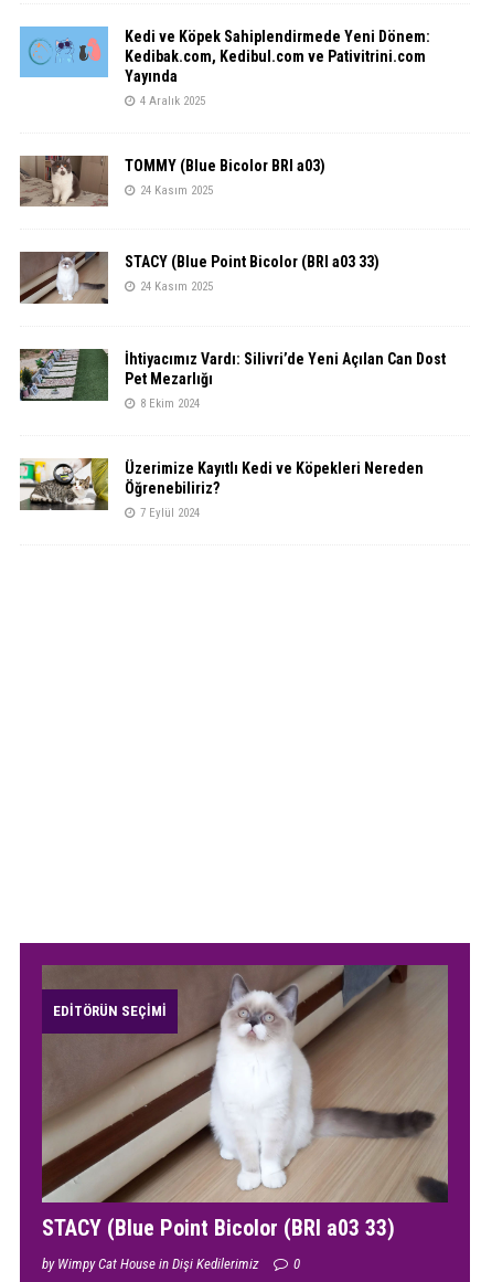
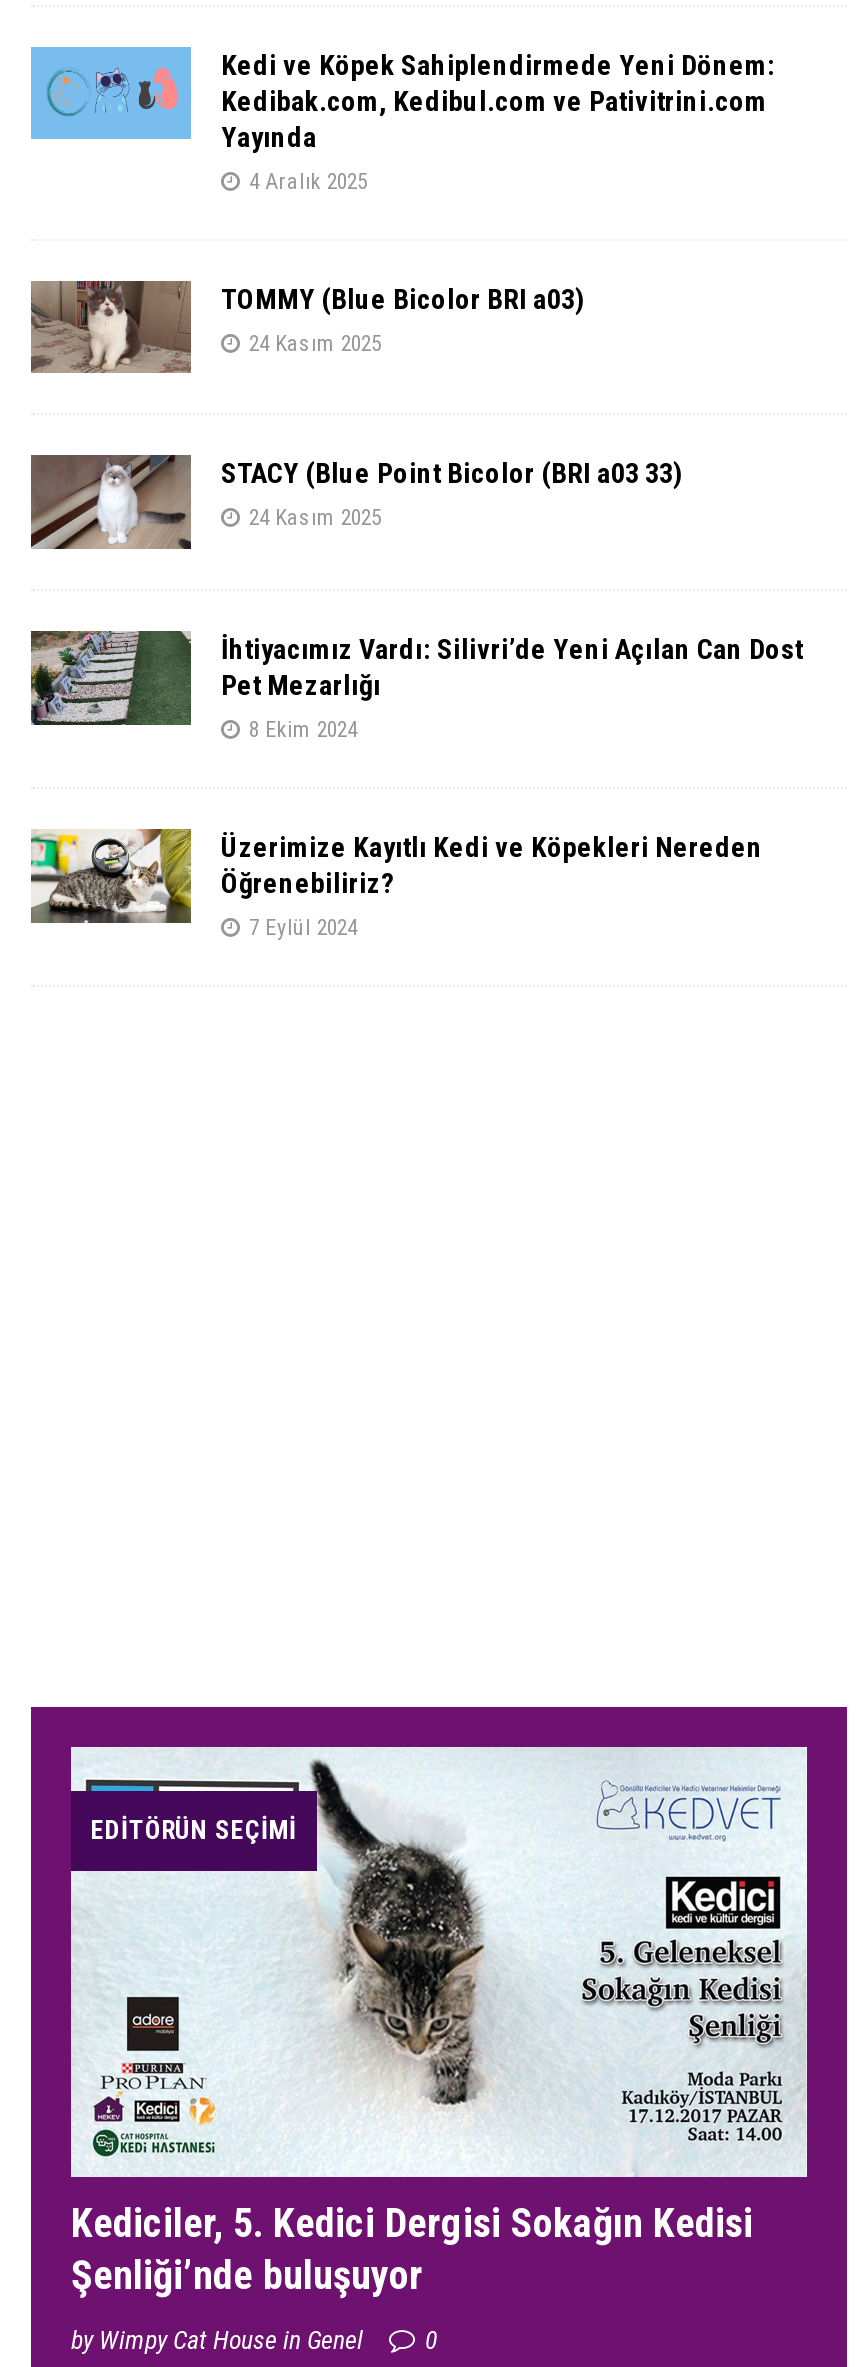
[41,964,448,1241] [image] | STACY (Blue Point Bicolor (BRI a03 33) -> [69,1745,809,2298] [image] | Kediciler, 5. Kedici Dergisi Sokağın Kedisi | Şenliği’nde buluşuyor
[42,1255,263,1272] by Wimpy Cat House in Dişi Kedilerimiz -> [71,2324,369,2354] by Wimpy Cat House in Genel

